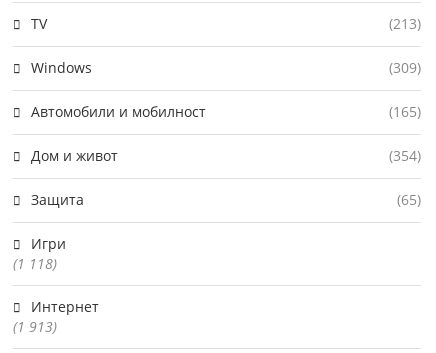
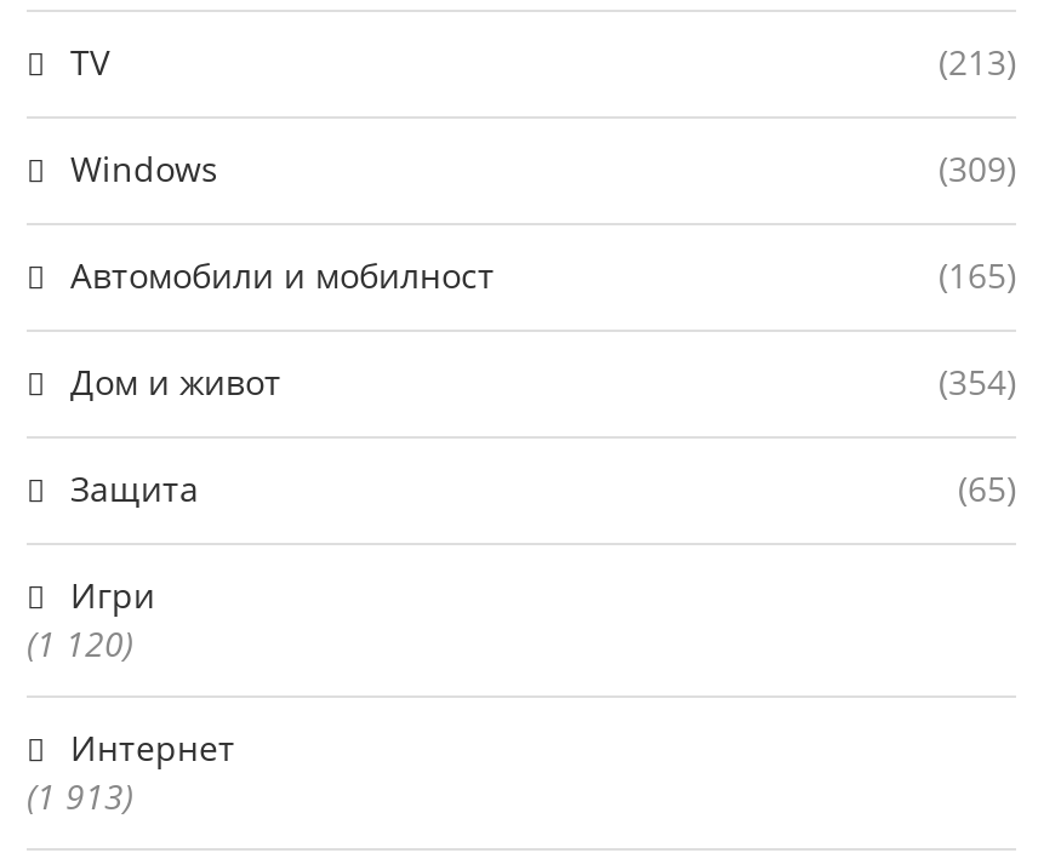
[13,254,57,273] (1 118) -> [27,620,133,666] (1 120)

